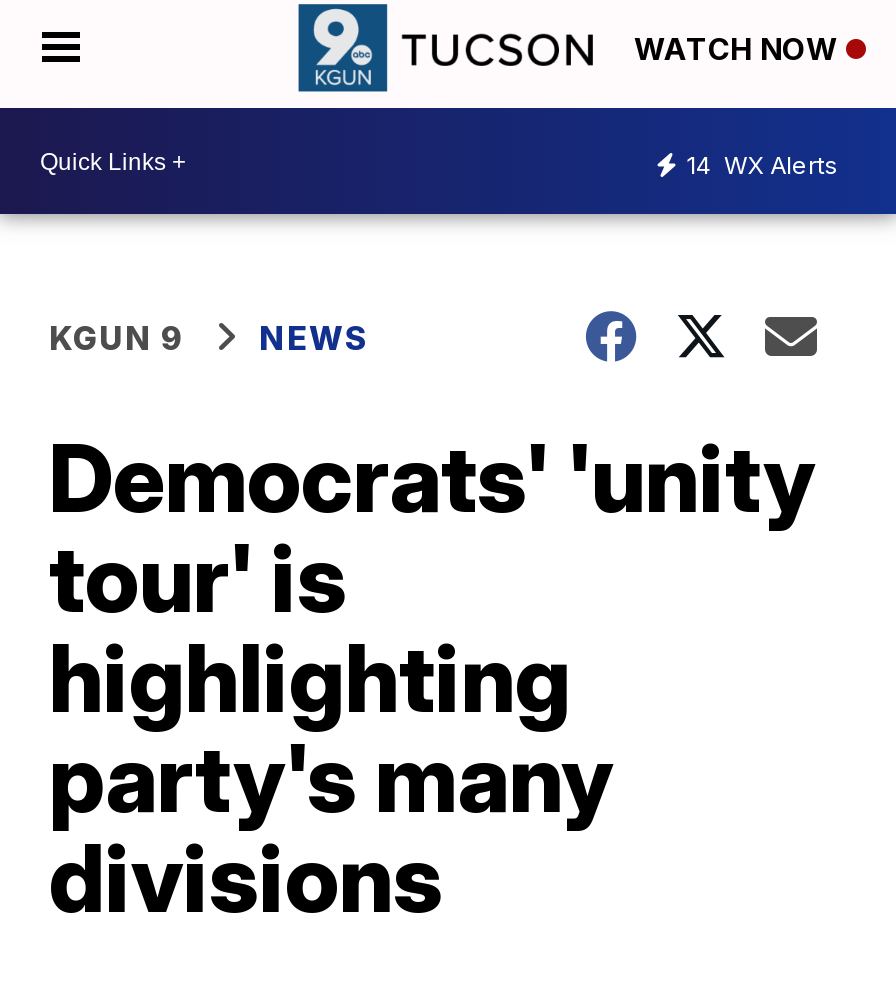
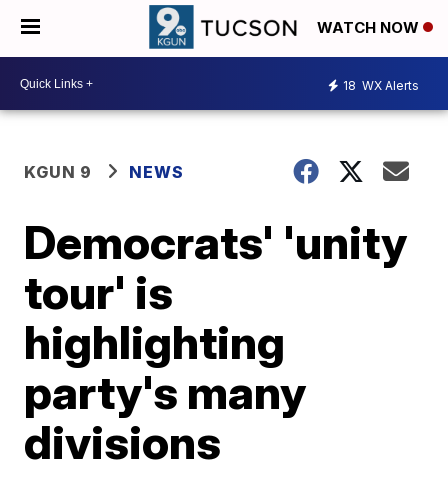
[686,149,838,179] 14 WX Alerts -> [343,77,419,92] 18 WX Alerts

